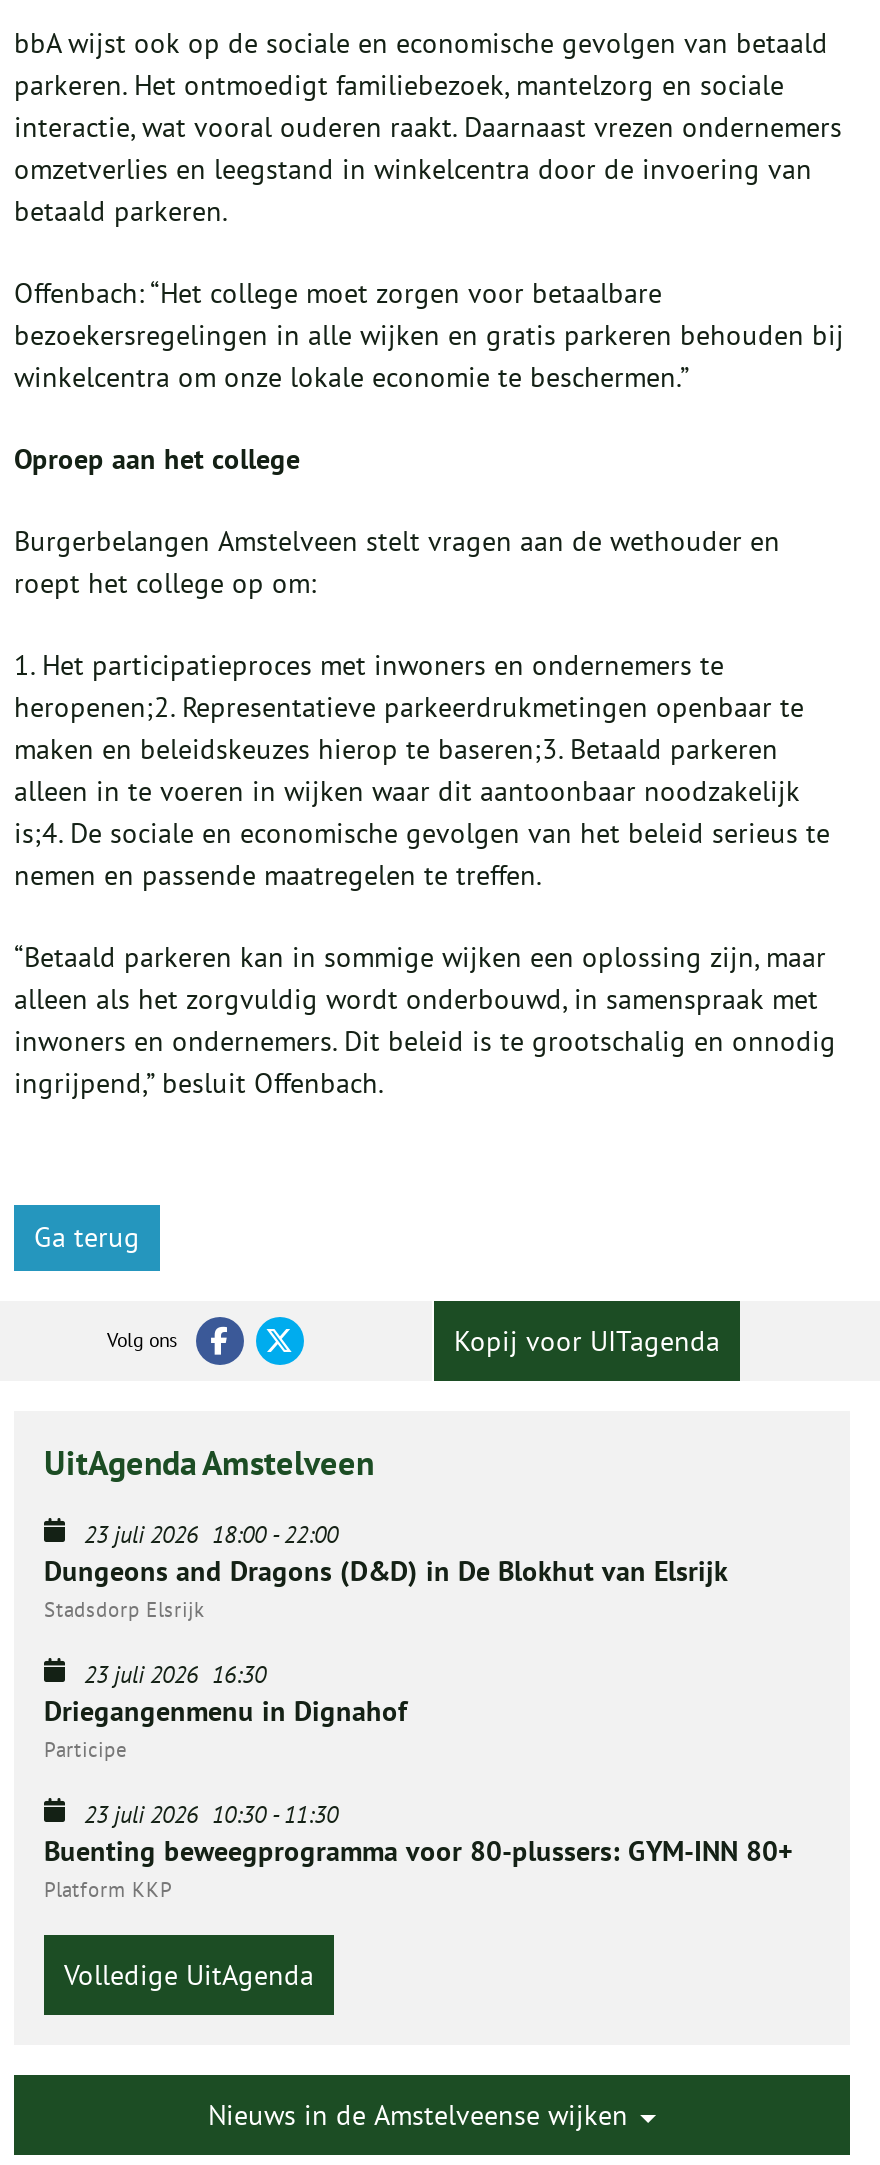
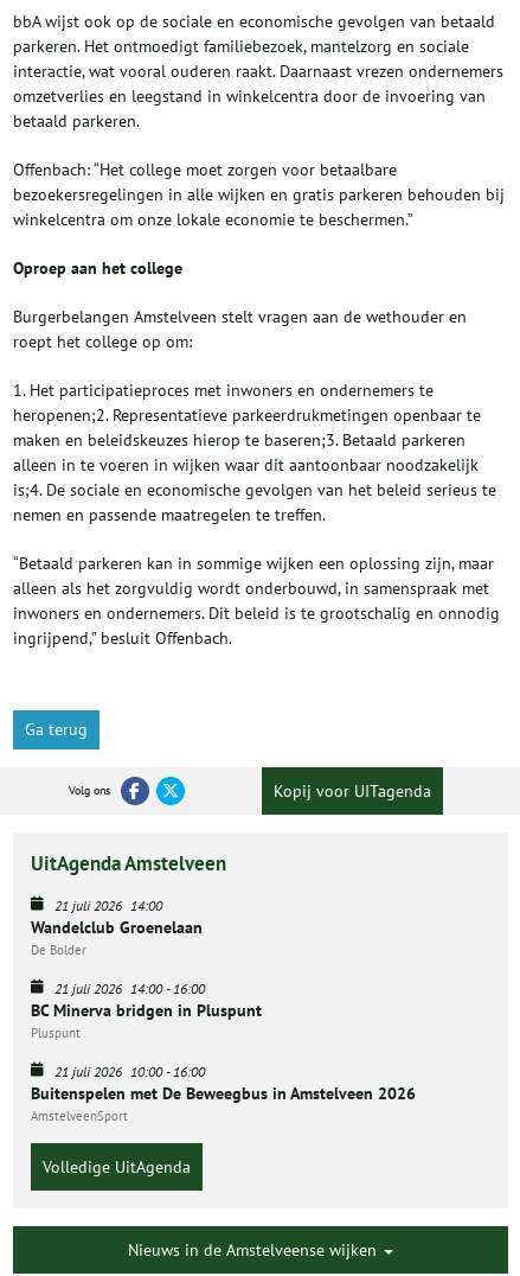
[44,1519,728,1623] 23 juli 2026 18:00 - 22:00 | Dungeons and Dragons (D&D) in De Blokhut van Elsrijk | Stadsdorp Elsrijk -> [31,897,203,958] 21 juli 2026 14:00 | Wandelclub Groenelaan | De Bolder
[44,1659,408,1763] 23 juli 2026 16:30 | Driegangenmenu in Dignahof | Participe -> [31,980,262,1041] 21 juli 2026 14:00 - 16:00 | BC Minerva bridgen in Pluspunt | Pluspunt
[44,1799,792,1903] 23 juli 2026 10:30 - 11:30 | Buenting beweegprogramma voor 80-plussers: GYM-INN 80+ | Platform KKP -> [31,1063,416,1124] 21 juli 2026 10:00 - 16:00 | Buitenspelen met De Beweegbus in Amstelveen 2026 | AmstelveenSport

